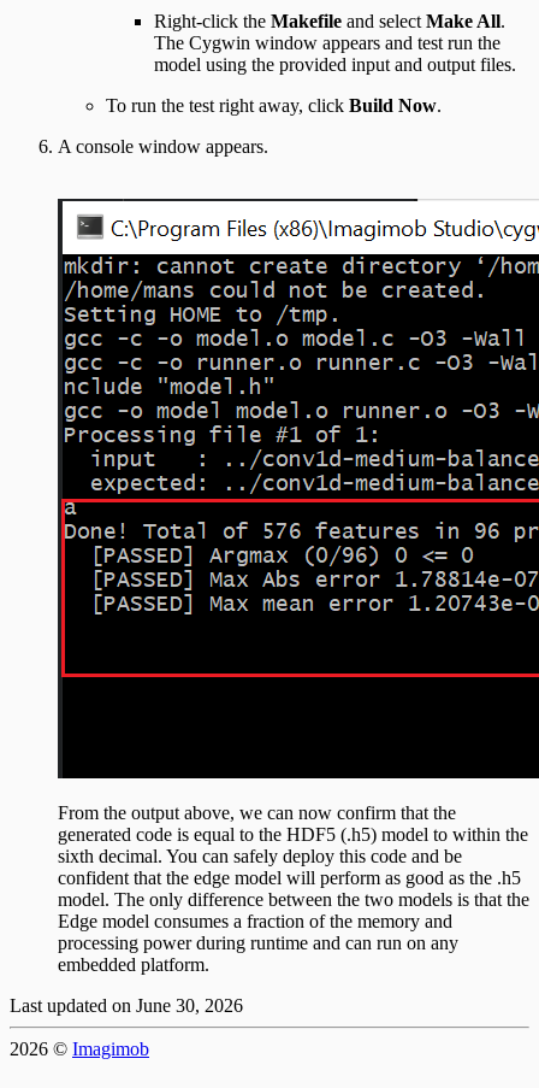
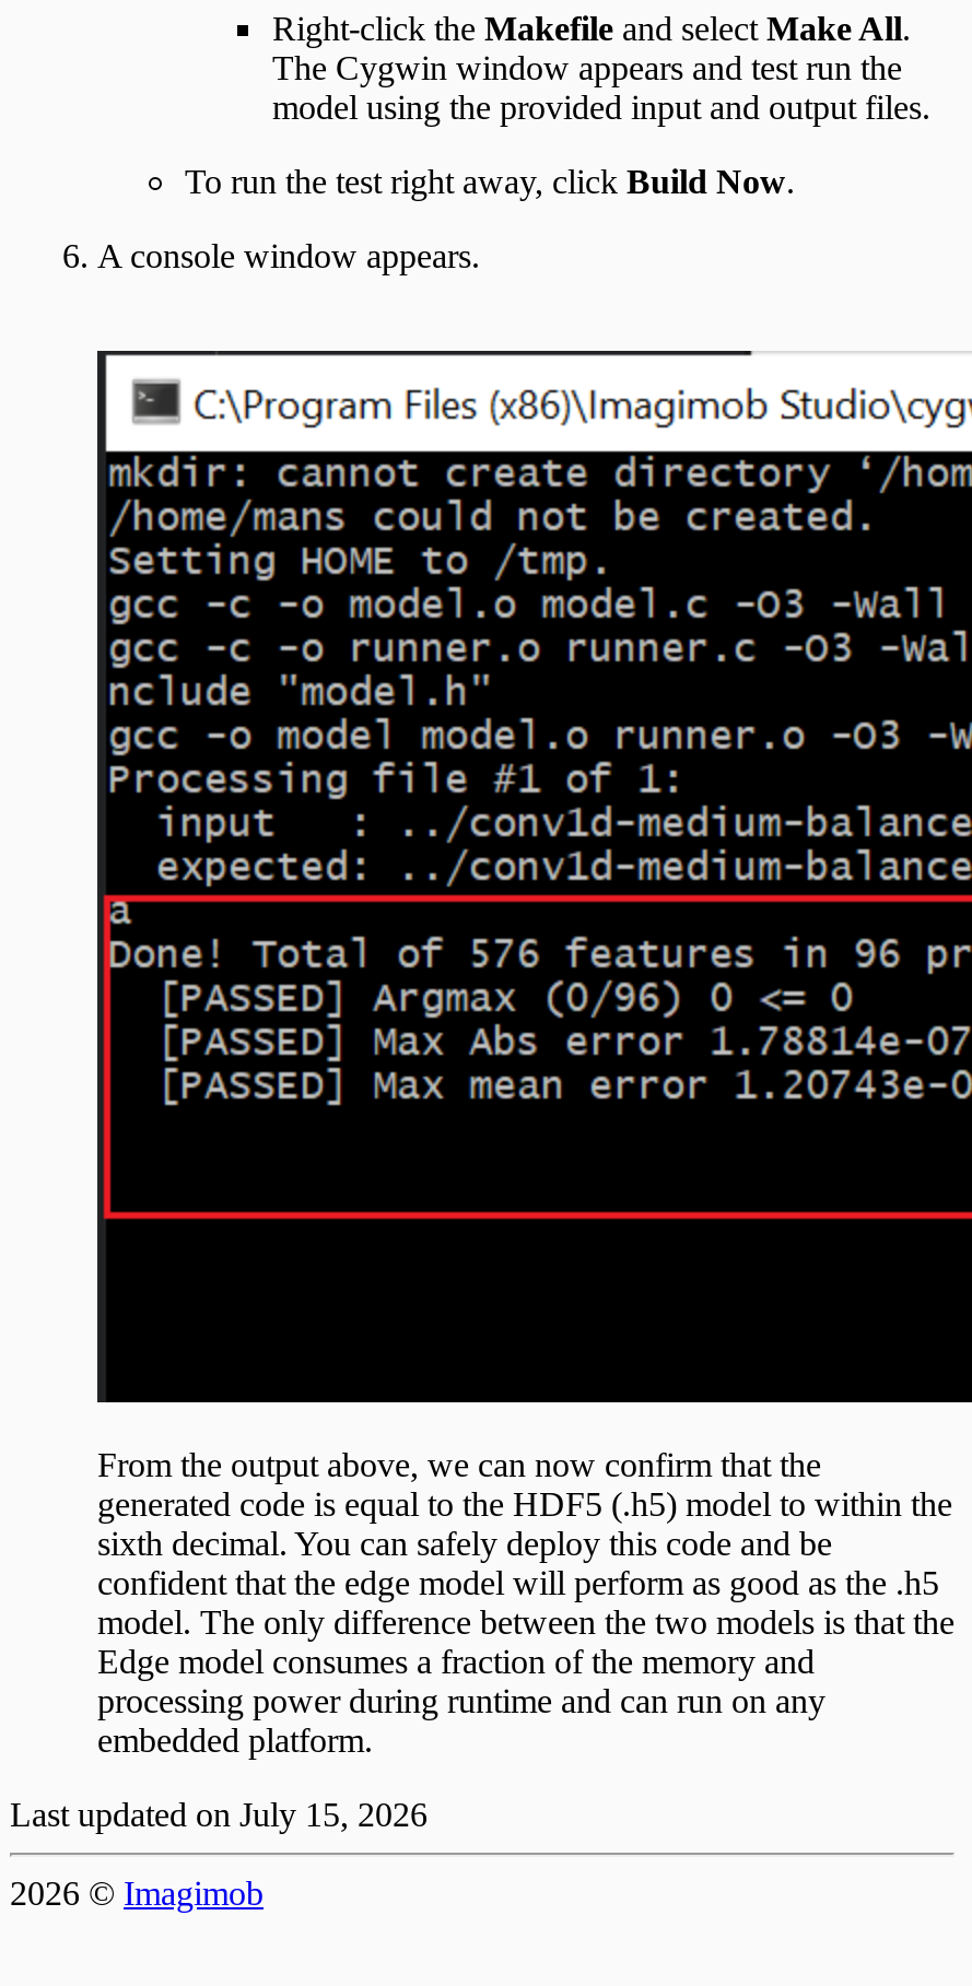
[10,996,243,1016] Last updated on June 30, 2026 -> [10,1797,428,1834] Last updated on July 15, 2026

